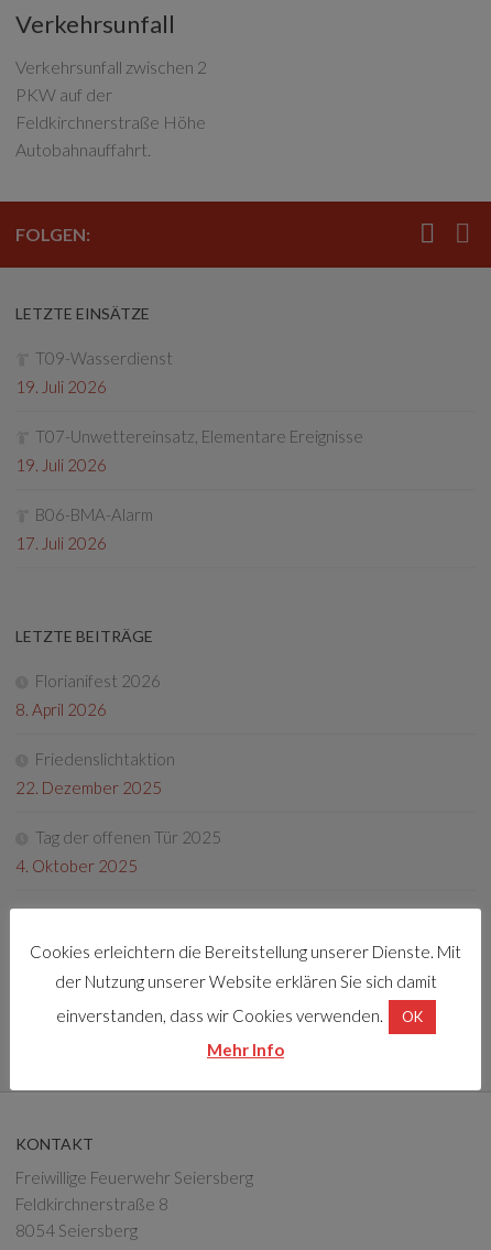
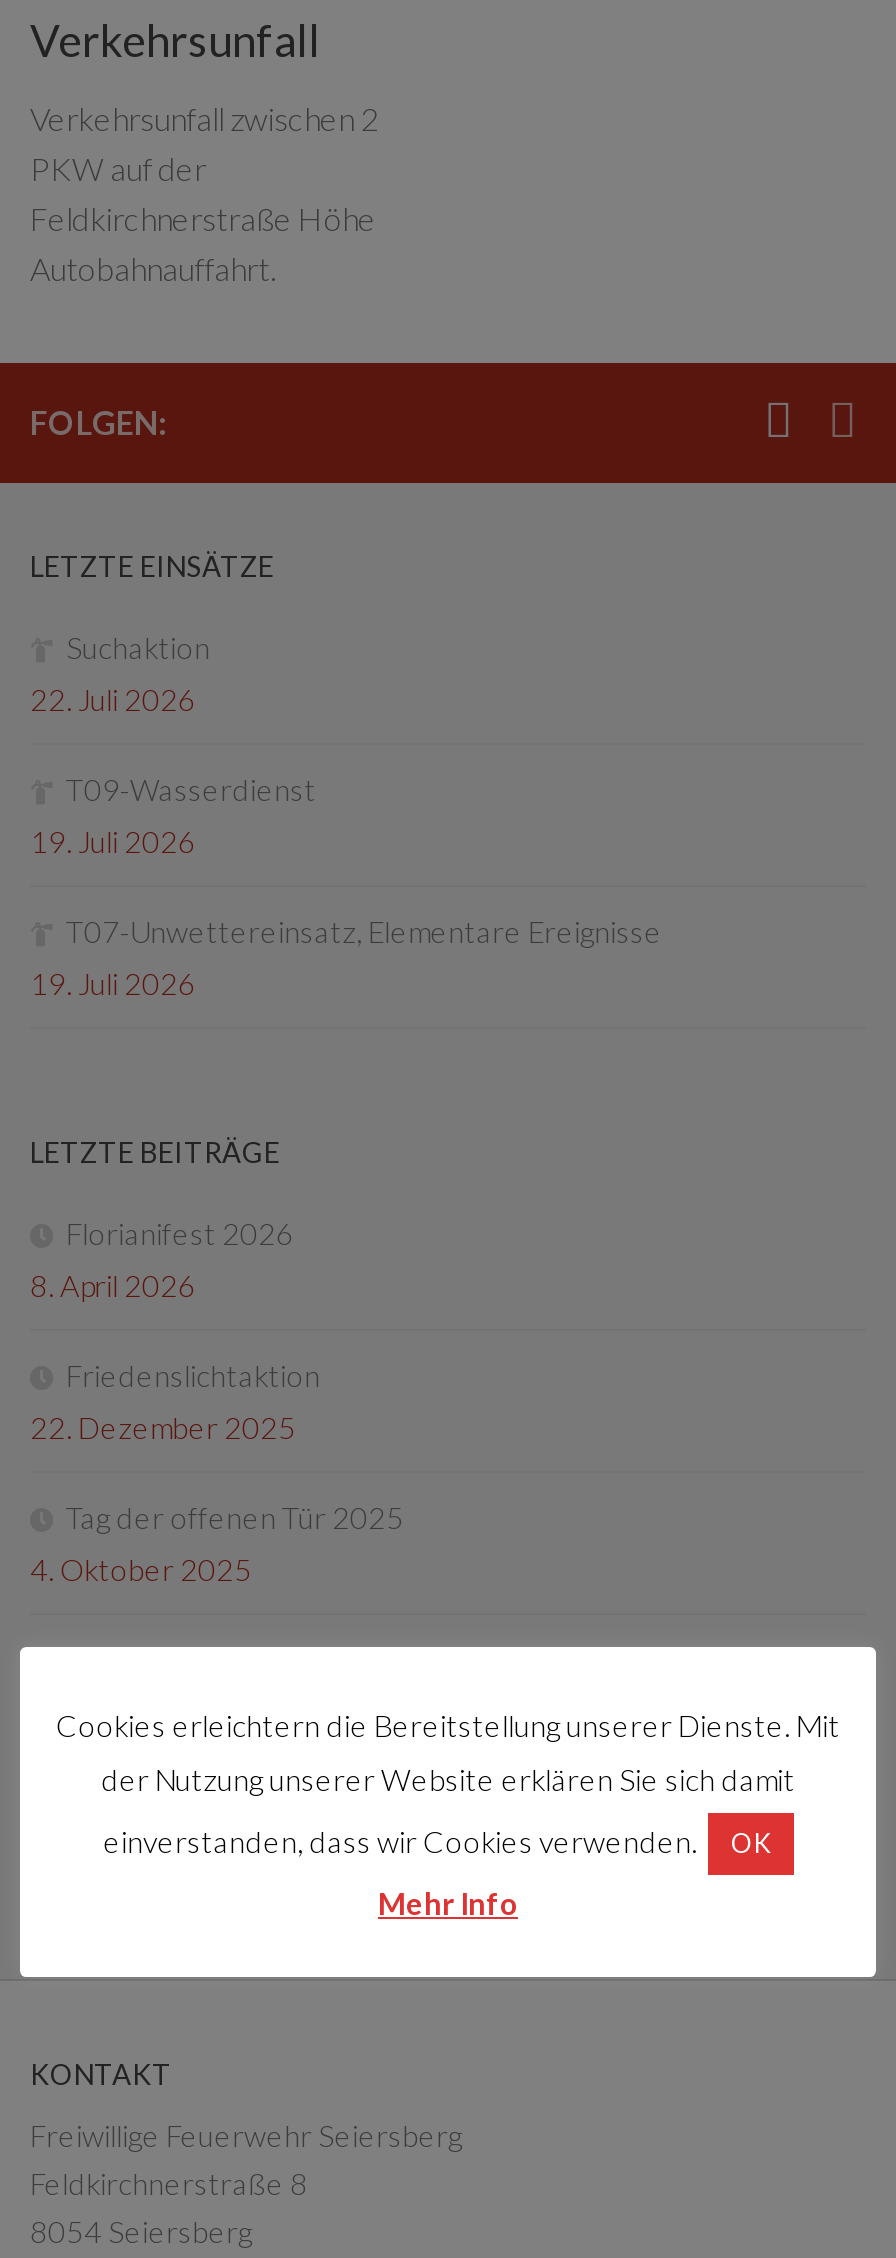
none -> [30,628,210,716] Suchaktion | 22. Juli 2026
moved [15,348,363,474] -> [30,770,662,1000]: T09-Wasserdienst | 19. Juli 2026 | T07-Unwettereinsatz, Elementare Ereignisse | 19. Juli 2026
[15,504,153,552] B06-BMA-Alarm | 17. Juli 2026 -> none

